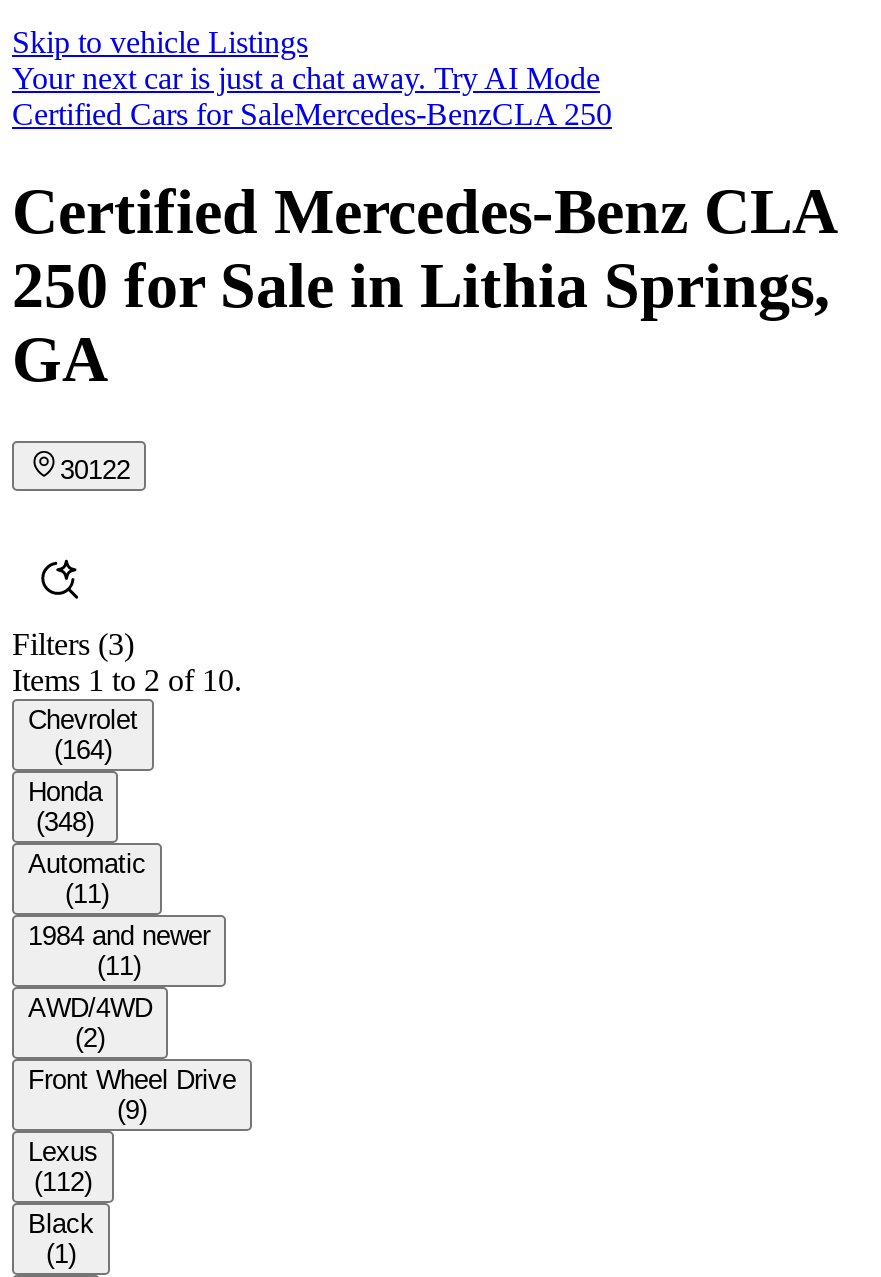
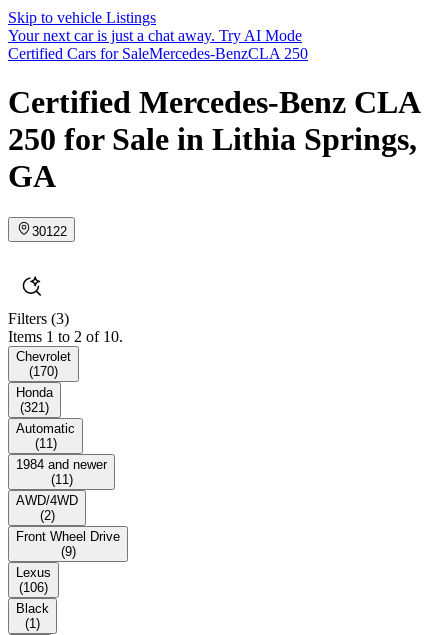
[54,735,112,765] (164) -> [29,364,58,379] (170)
[36,807,94,837] (348) -> [20,400,49,415] (321)
[34,1167,92,1197] (112) -> [19,580,48,595] (106)

